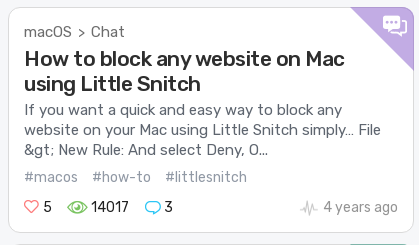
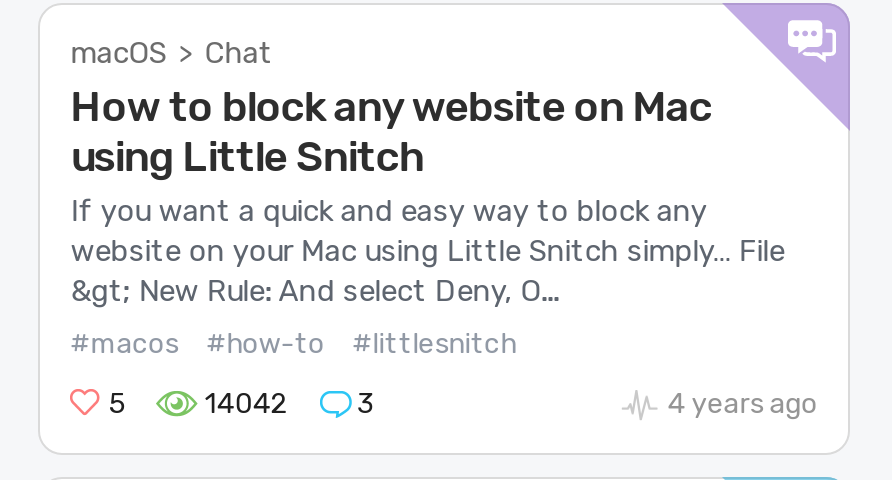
[91,199,129,216] 14017 -> [205,387,289,421] 14042

